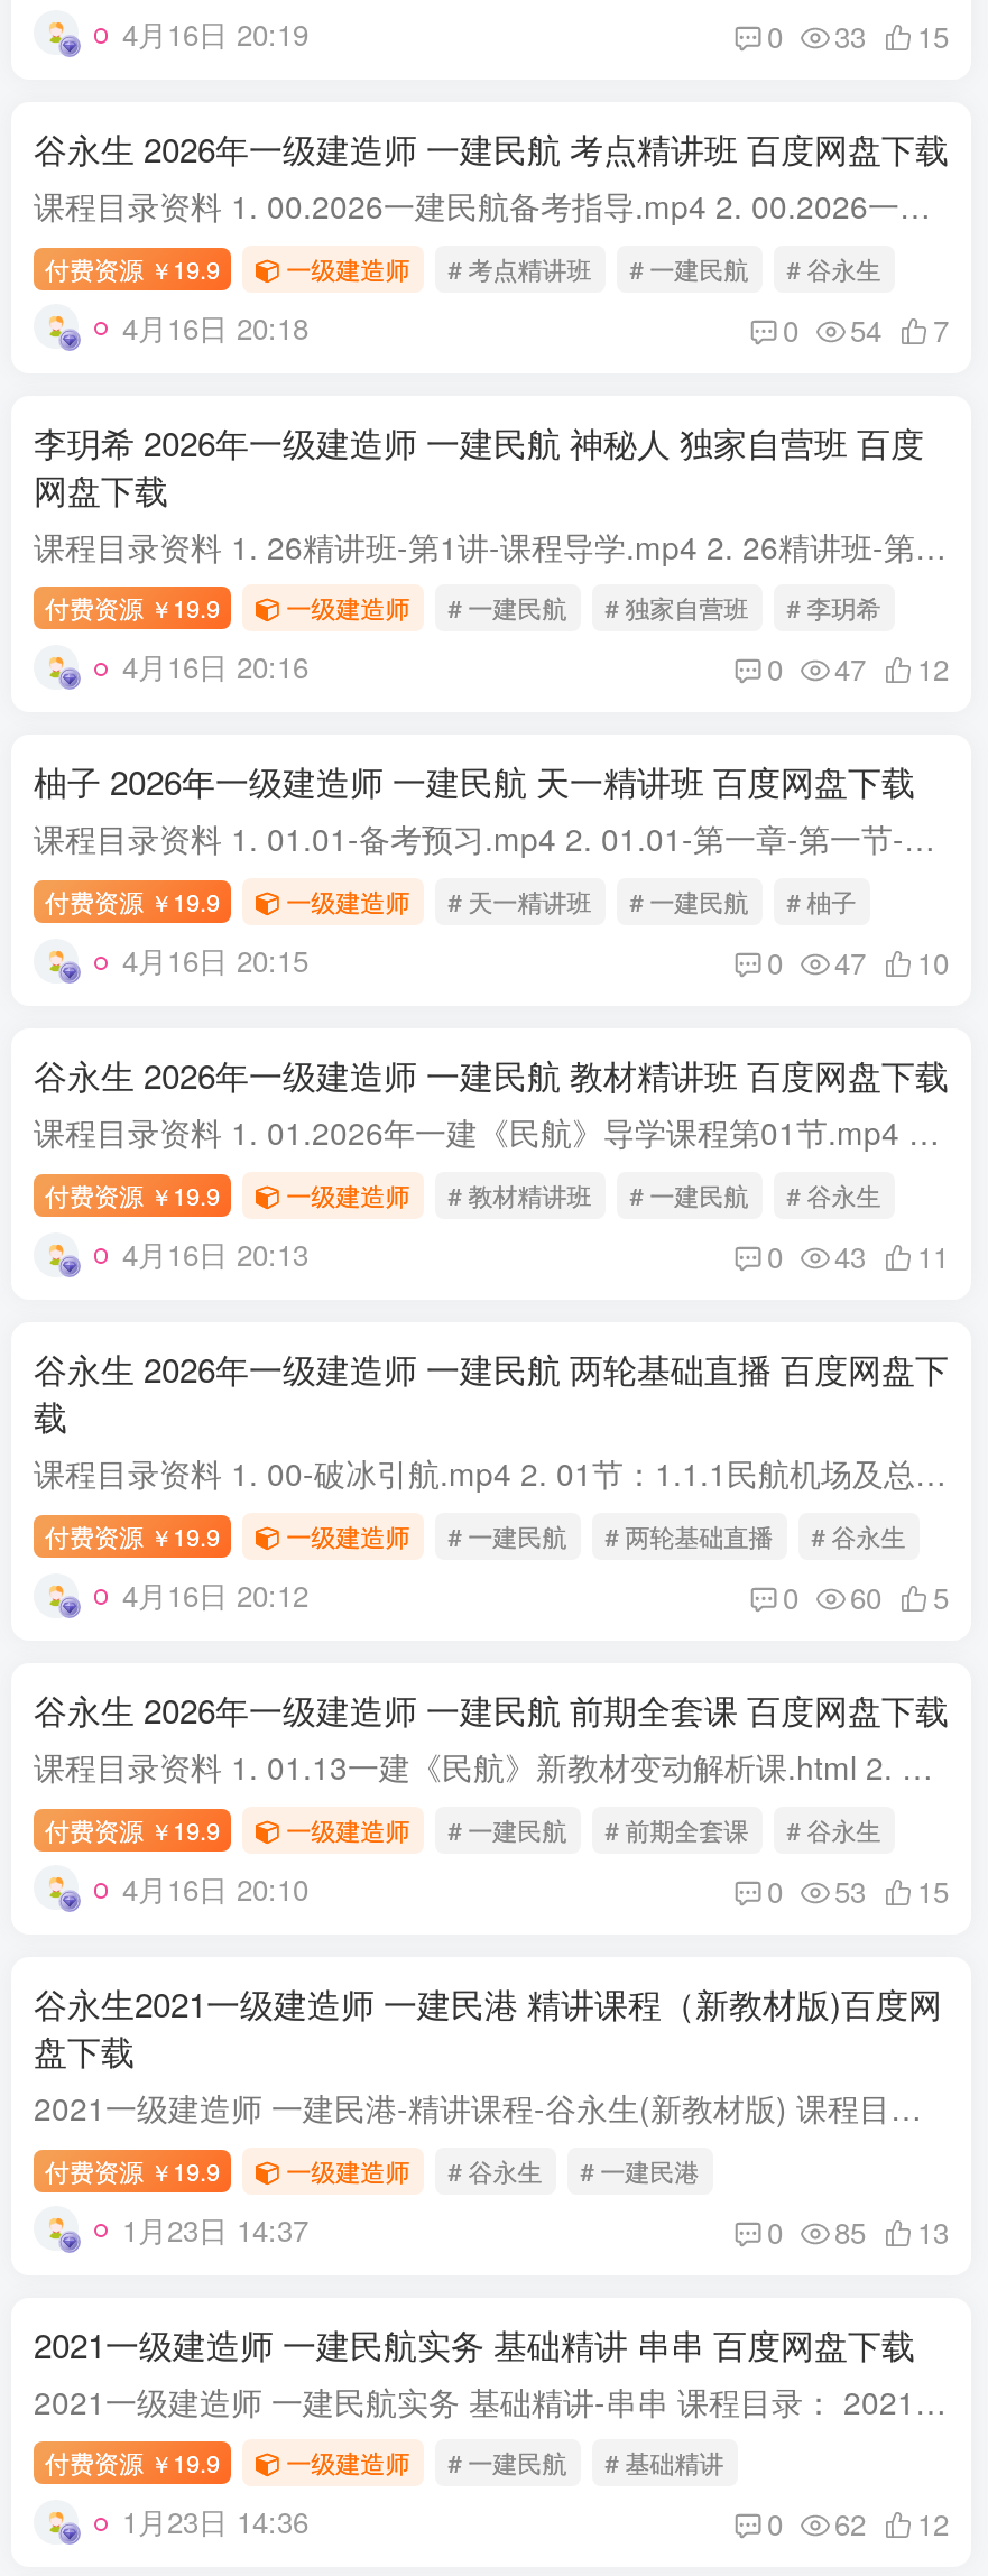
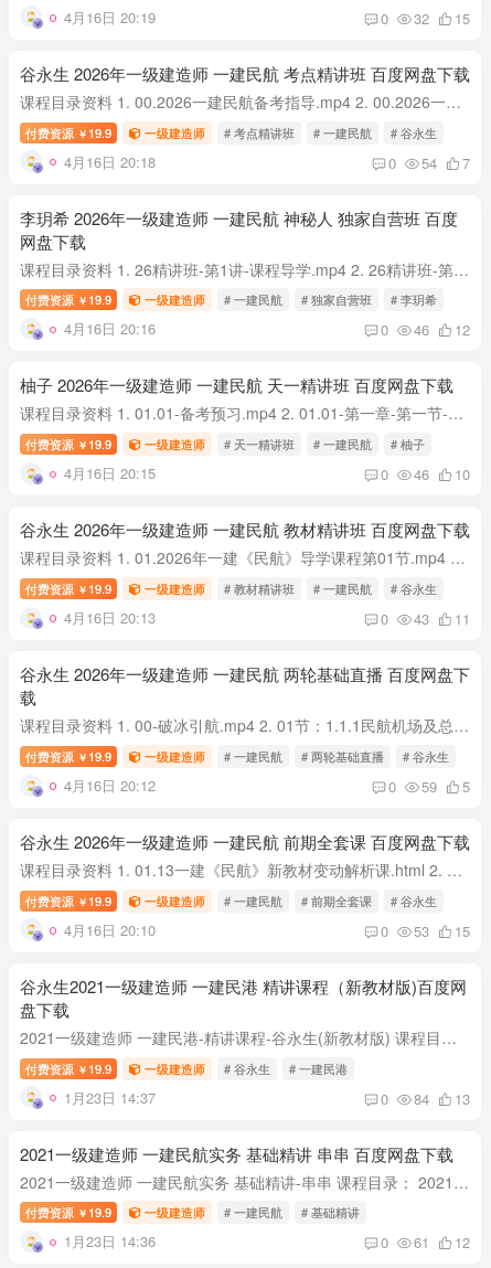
[767,14,949,57] 0 33 15 -> [381,8,470,28] 0 32 15
[767,648,949,691] 0 47 12 -> [381,319,470,340] 0 46 12
[767,942,949,984] 0 47 10 -> [381,464,470,485] 0 46 10
[783,1576,949,1618] 0 60 5 -> [388,776,470,797] 0 59 5
[767,2210,949,2252] 0 85 13 -> [381,1088,470,1109] 0 84 13
[767,2503,949,2546] 0 62 12 -> [381,1232,470,1253] 0 61 12

